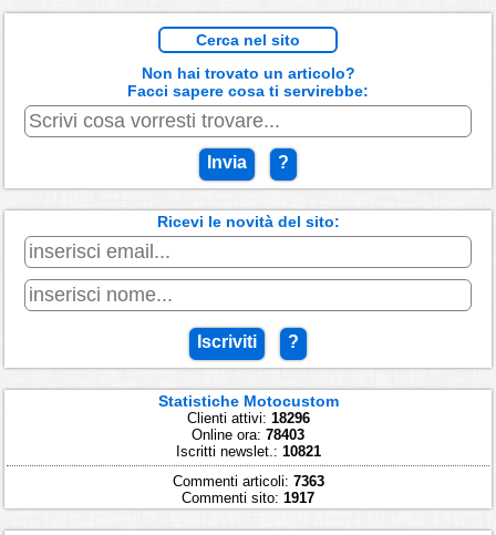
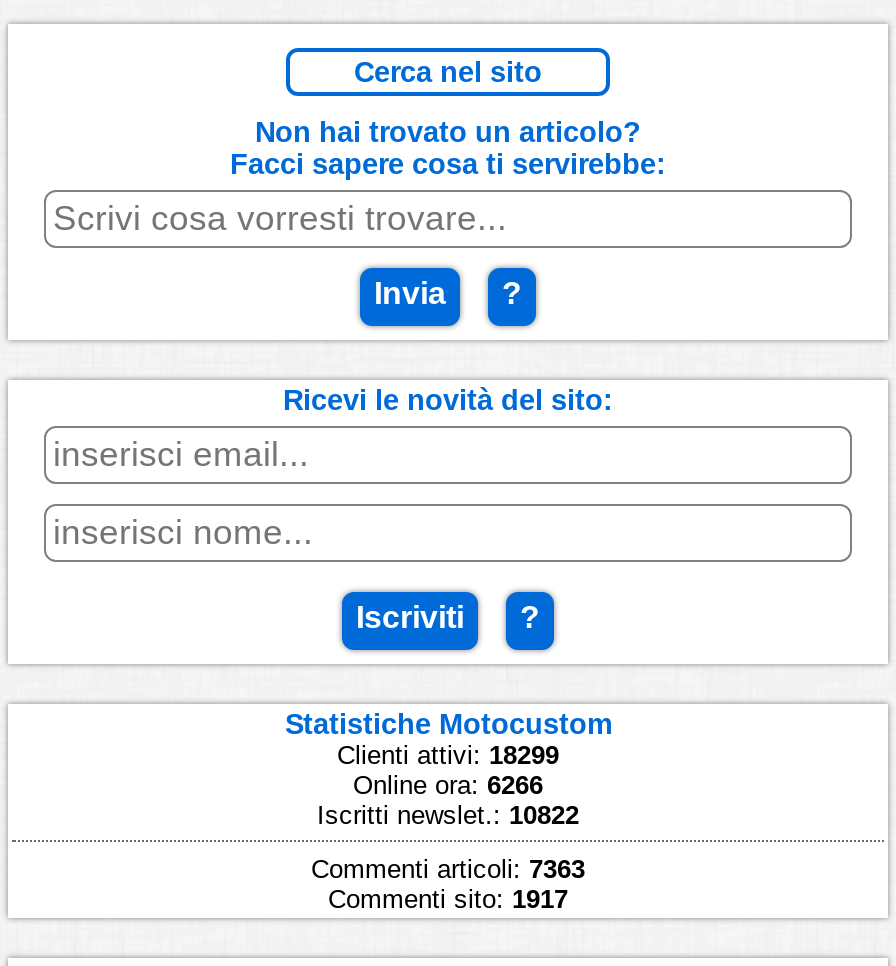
[187,410,309,426] Clienti attivi: 18296 -> [337,740,559,770] Clienti attivi: 18299
[192,426,304,443] Online ora: 78403 -> [353,770,543,800] Online ora: 6266
[175,443,321,460] Iscritti newslet.: 10821 -> [317,800,579,830] Iscritti newslet.: 10822

